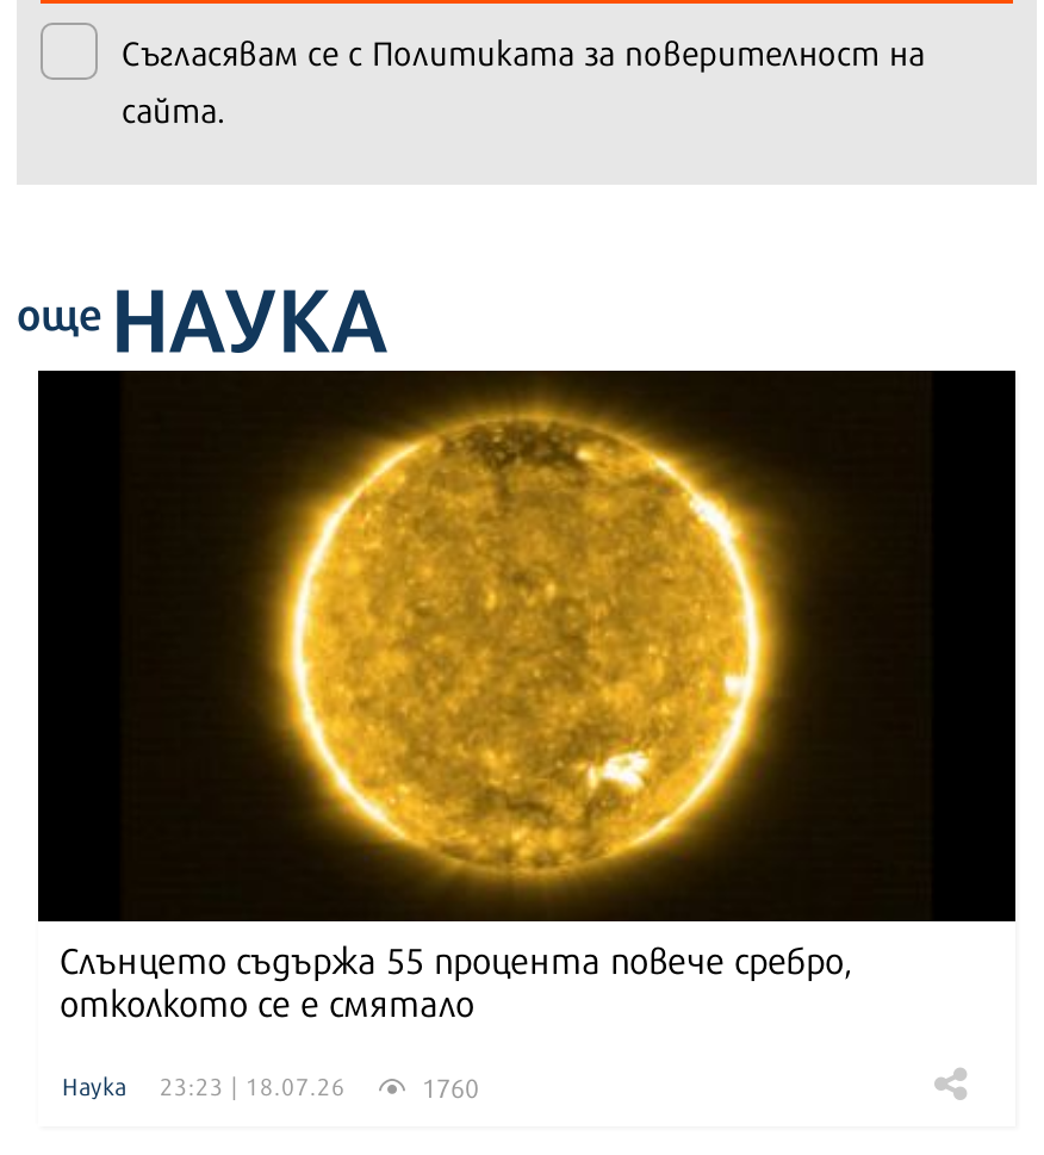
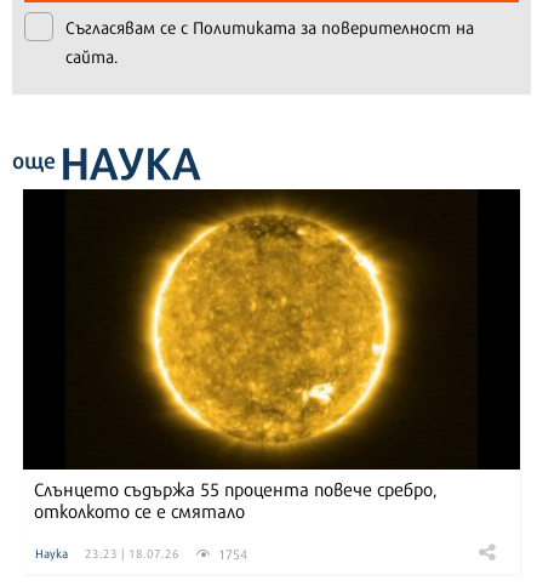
[415,1067,479,1105] 1760 -> [215,543,247,563] 1754

